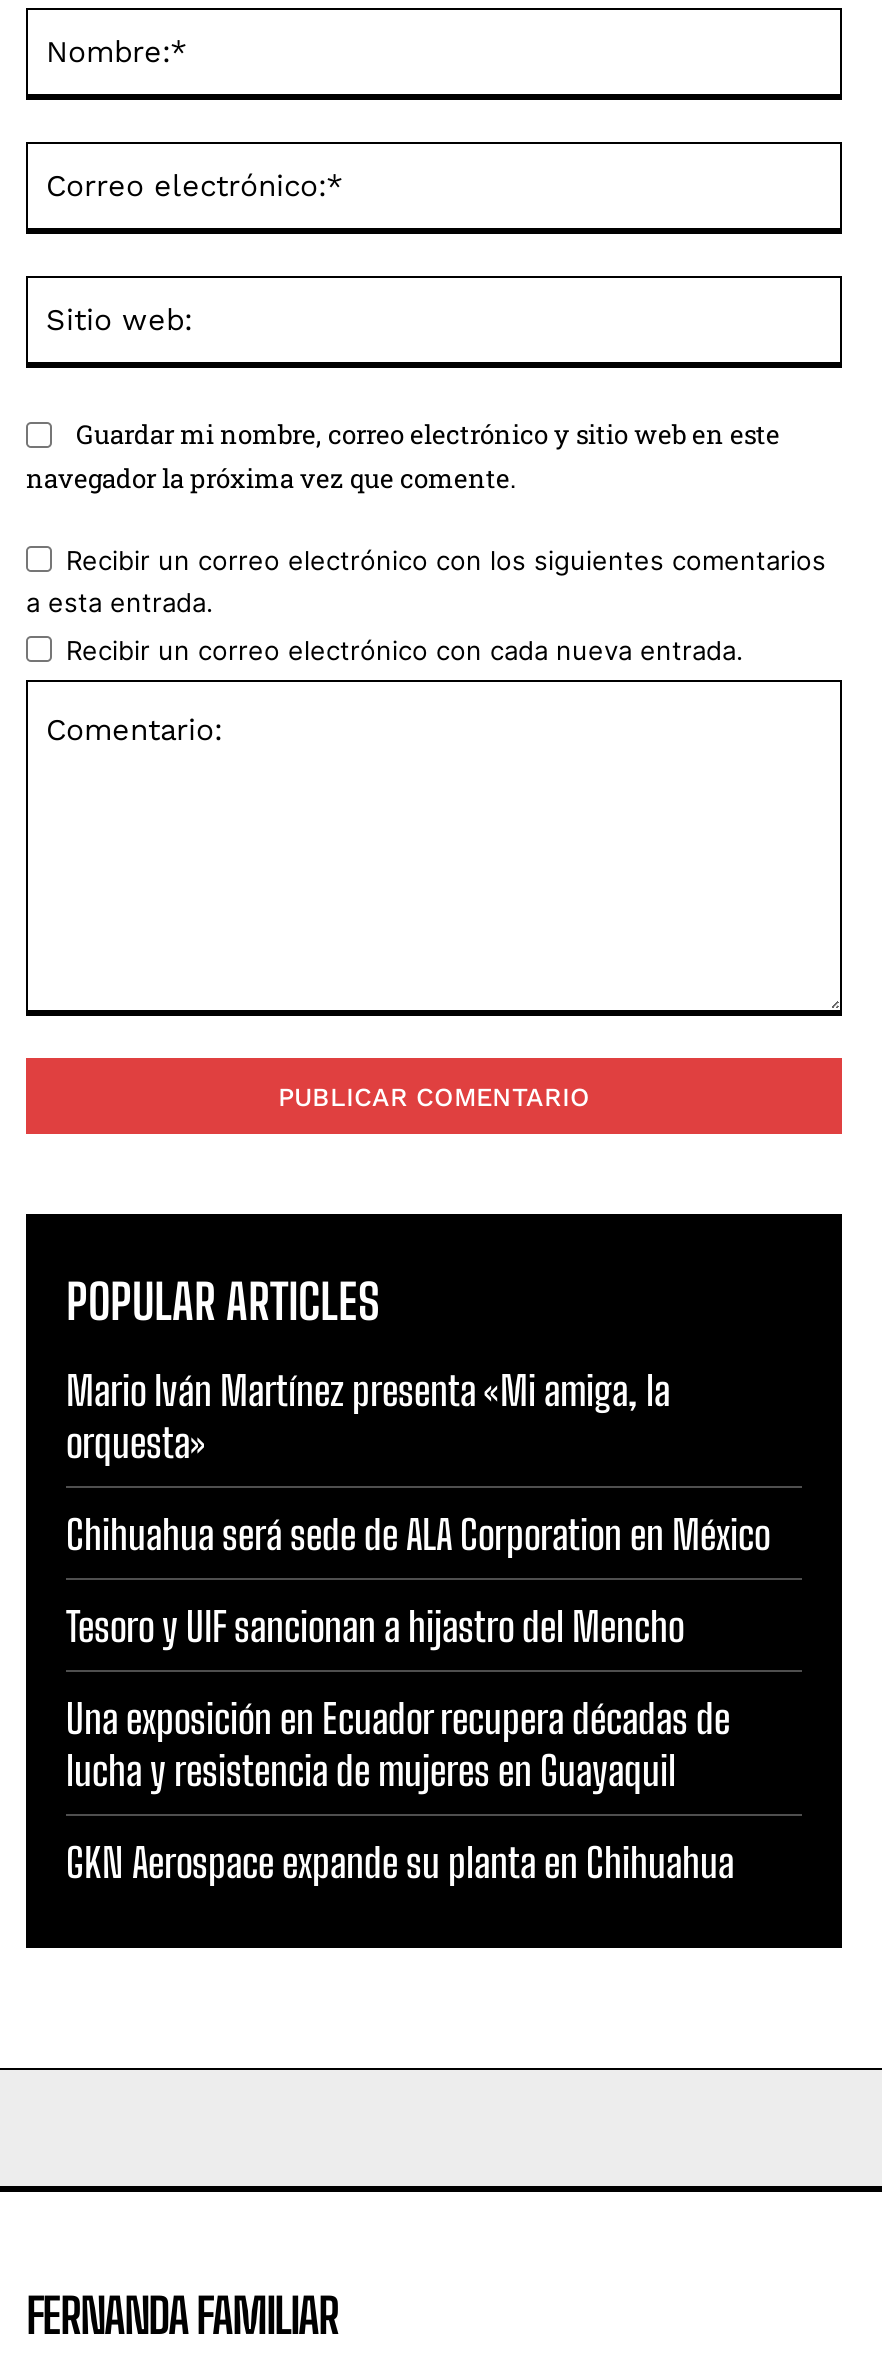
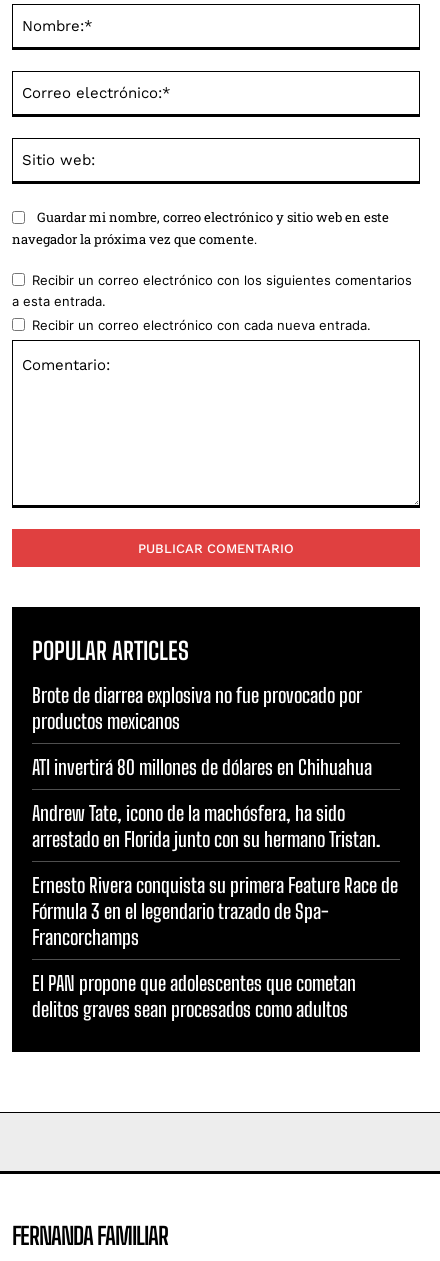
[66,1367,670,1467] Mario Iván Martínez presenta «Mi amiga, la | orquesta» -> [32,683,362,733] Brote de diarrea explosiva no fue provocado por | productos mexicanos
[66,1511,770,1559] Chihuahua será sede de ALA Corporation en México -> [32,755,372,779] ATI invertirá 80 millones de dólares en Chihuahua
[66,1603,684,1651] Tesoro y UIF sancionan a hijastro del Mencho -> [32,801,380,851] Andrew Tate, icono de la machósfera, ha sido | arrestado en Florida junto con su hermano Tristan.
[66,1695,730,1795] Una exposición en Ecuador recupera décadas de | lucha y resistencia de mujeres en Guayaquil -> [32,873,398,949] Ernesto Rivera conquista su primera Feature Race de | Fórmula 3 en el legendario trazado de Spa- | Francorchamps
[66,1839,734,1887] GKN Aerospace expande su planta en Chihuahua -> [32,971,356,1021] El PAN propone que adolescentes que cometan | delitos graves sean procesados como adultos

